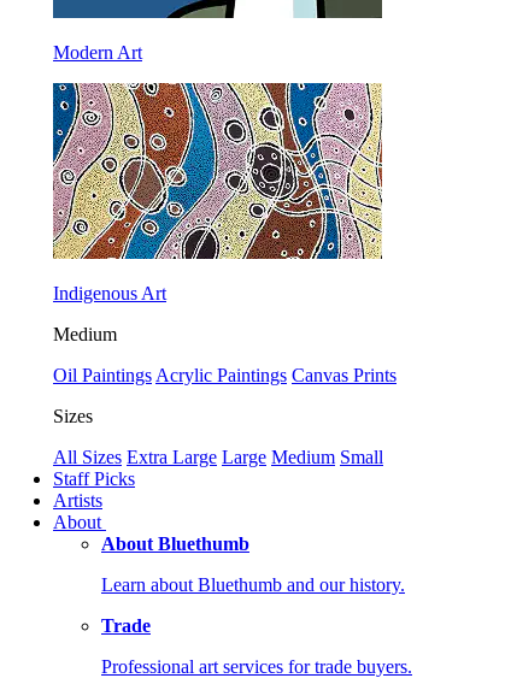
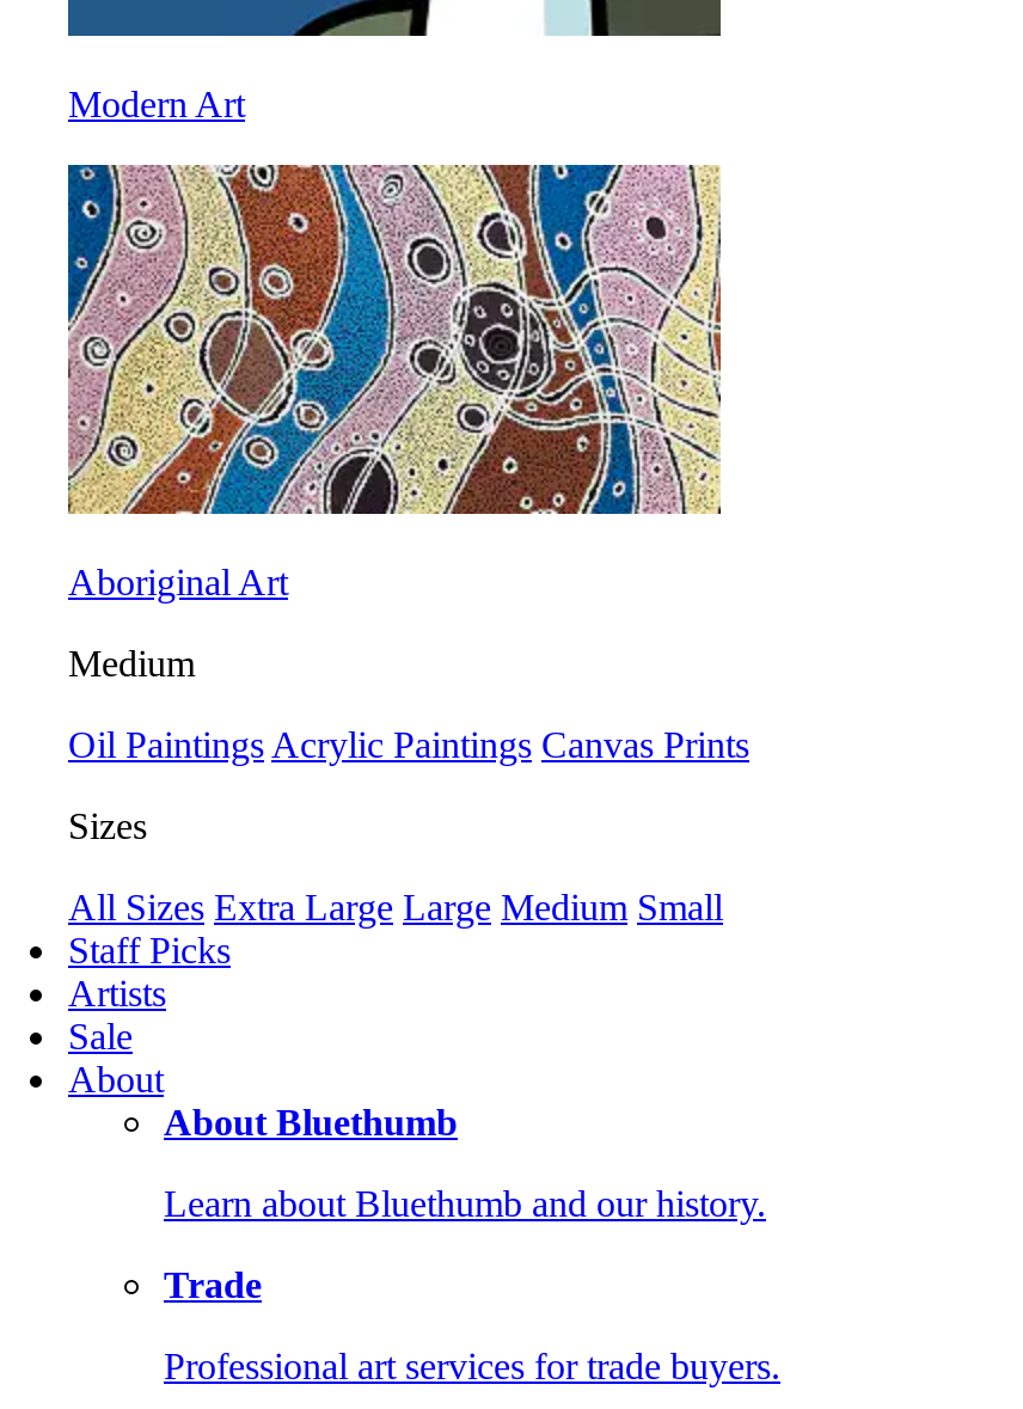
[53,283,166,303] Indigenous Art -> [68,562,288,602] Aboriginal Art
none -> [68,1016,133,1056] Sale

